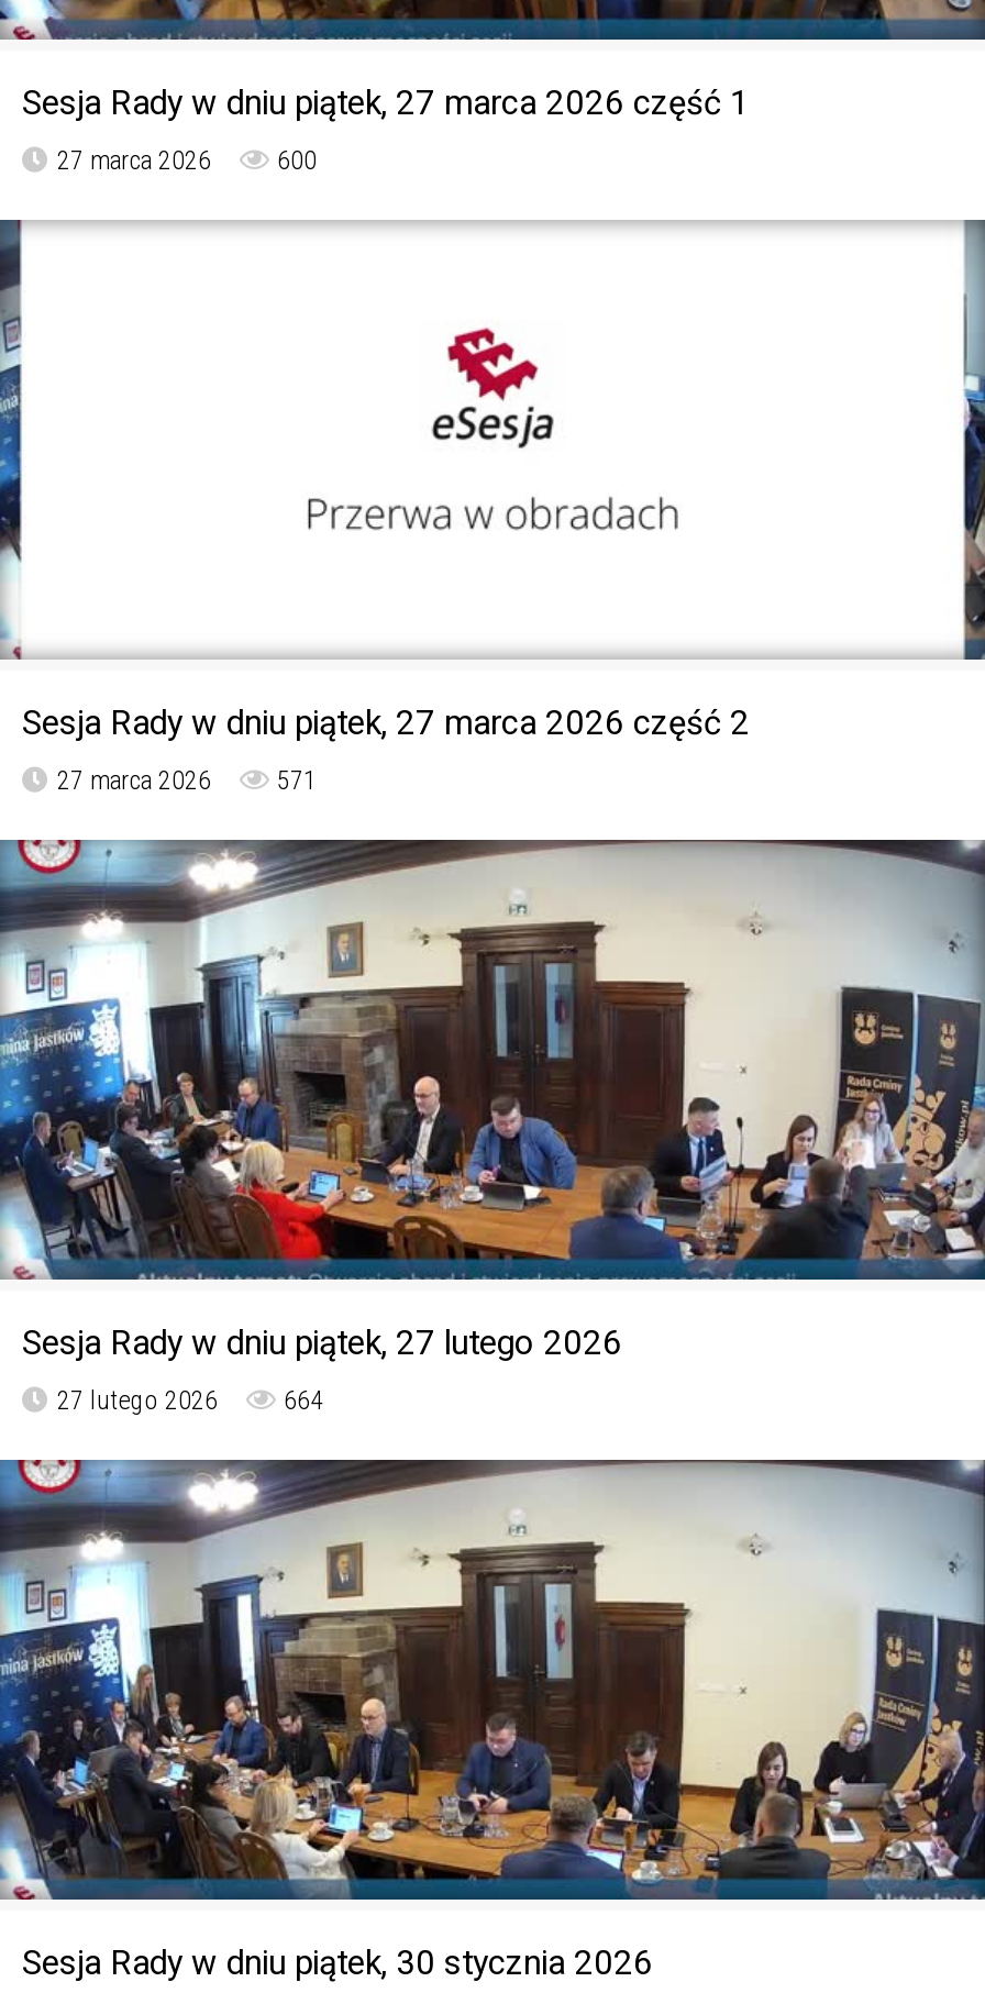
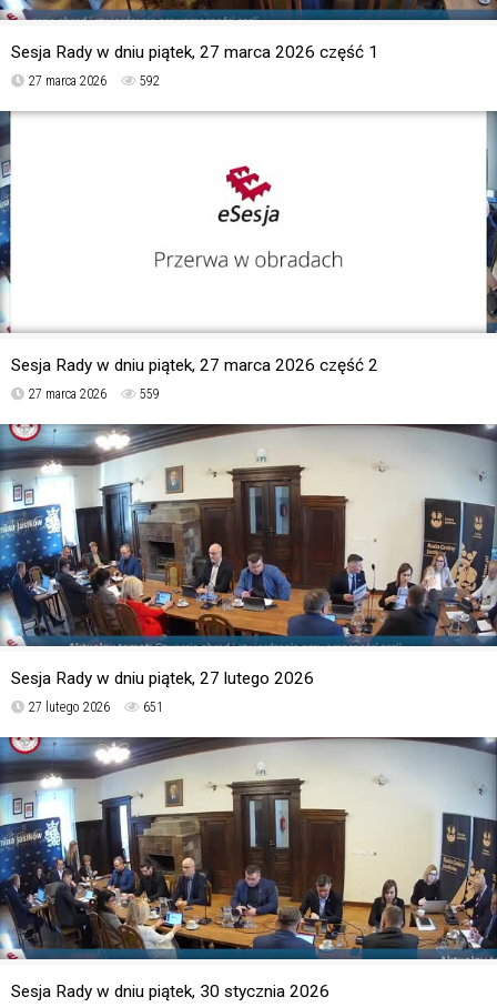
[57,144,317,175] 27 marca 2026 600 -> [29,73,160,88] 27 marca 2026 592
[57,764,317,795] 27 marca 2026 571 -> [29,386,160,401] 27 marca 2026 559
[57,1384,323,1415] 27 lutego 2026 664 -> [29,699,163,715] 27 lutego 2026 651

